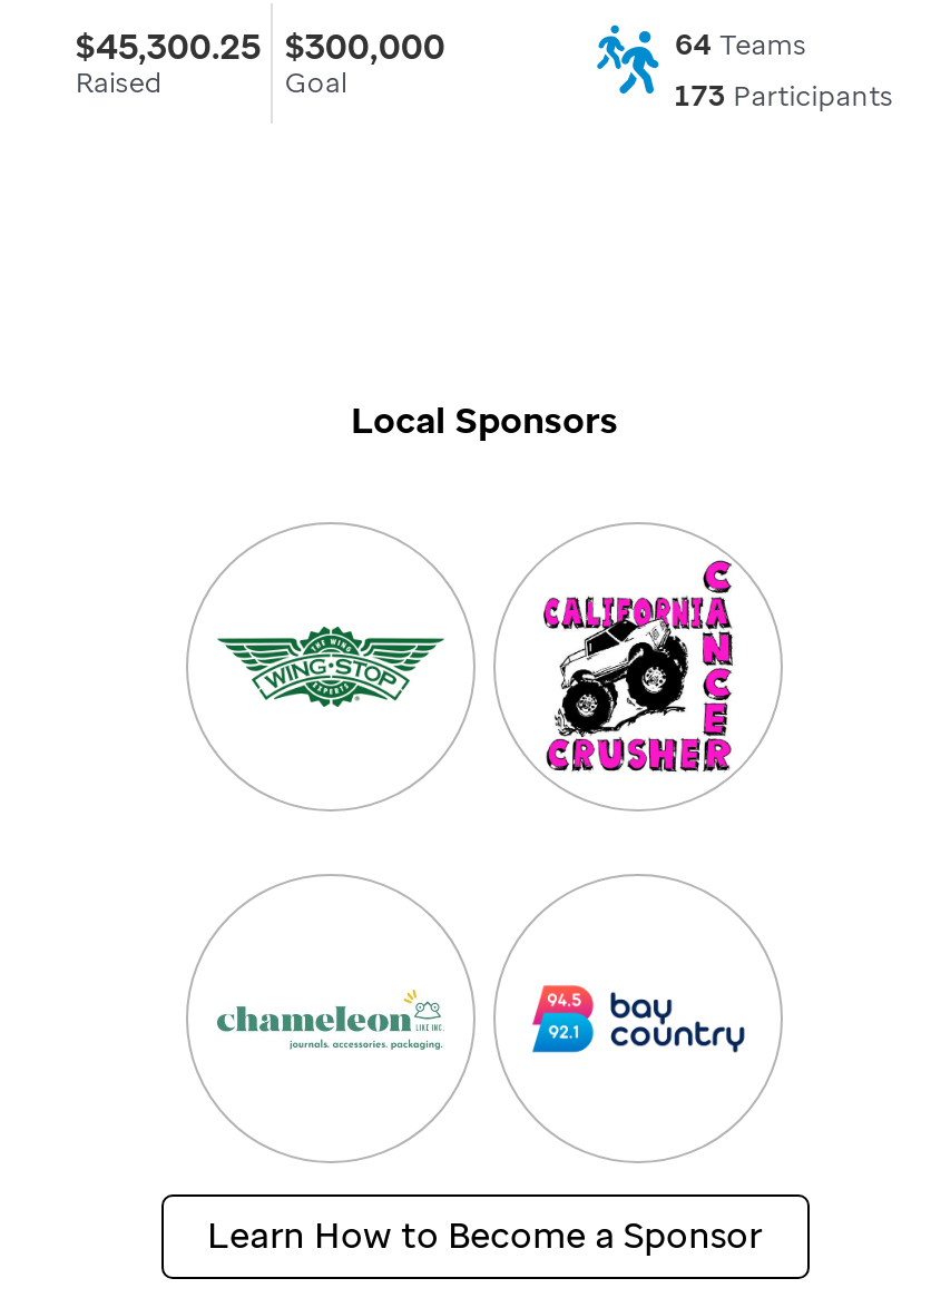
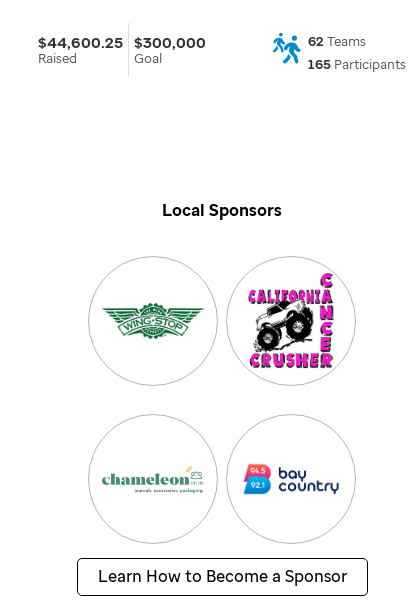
[76,23,445,68] $45,300.25 $300,000 -> [38,32,206,52] $44,600.25 $300,000
[675,26,806,63] 64 Teams -> [308,33,366,50] 62 Teams
[675,77,893,115] 173 Participants -> [308,56,406,73] 165 Participants

